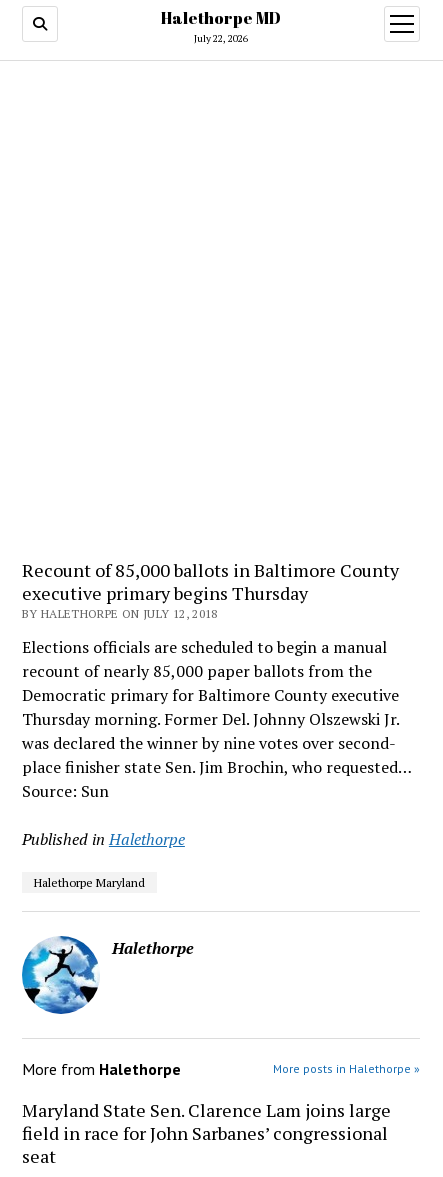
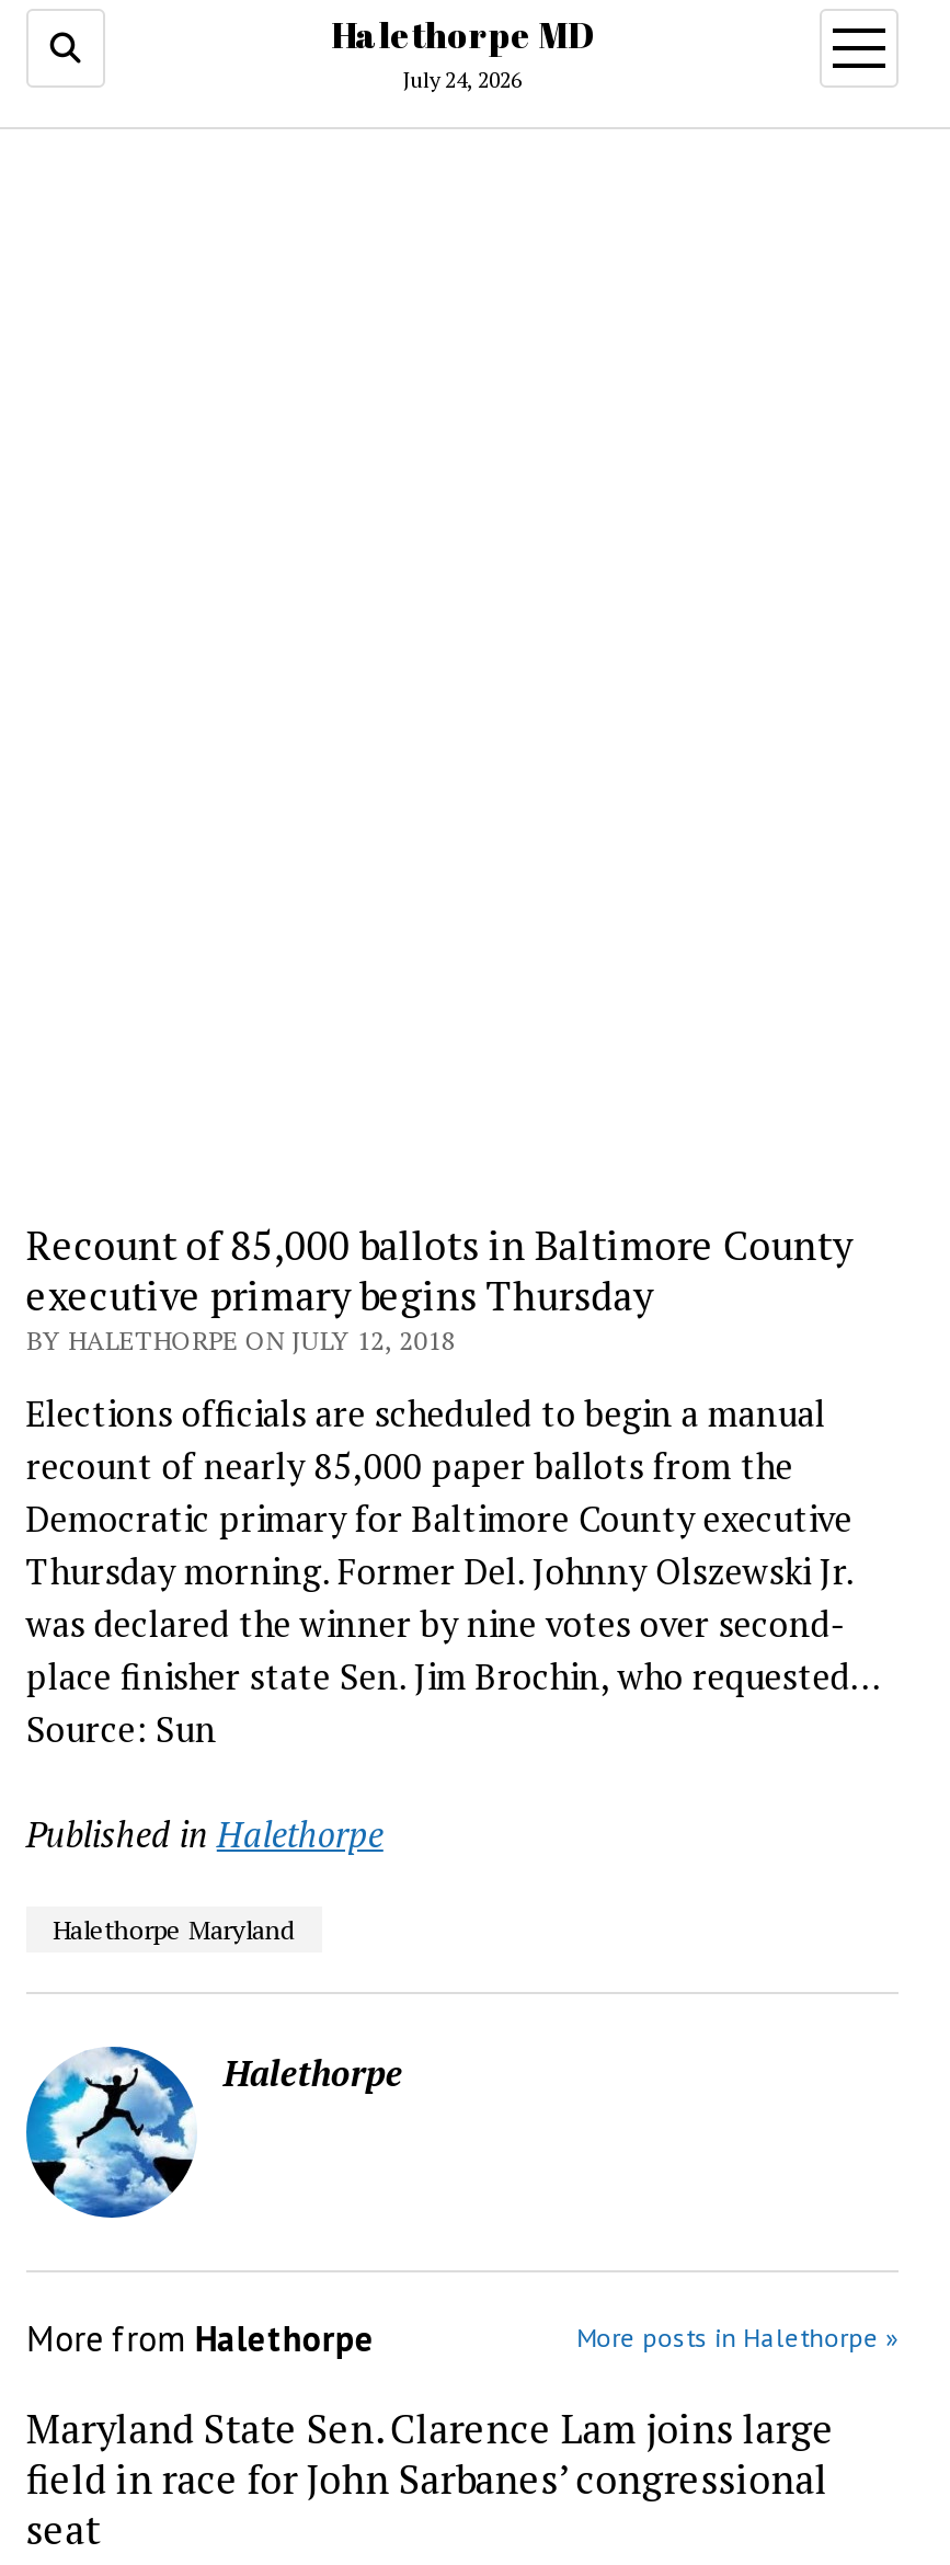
[194,32,248,45] July 22, 2026 -> [403,66,522,94] July 24, 2026

